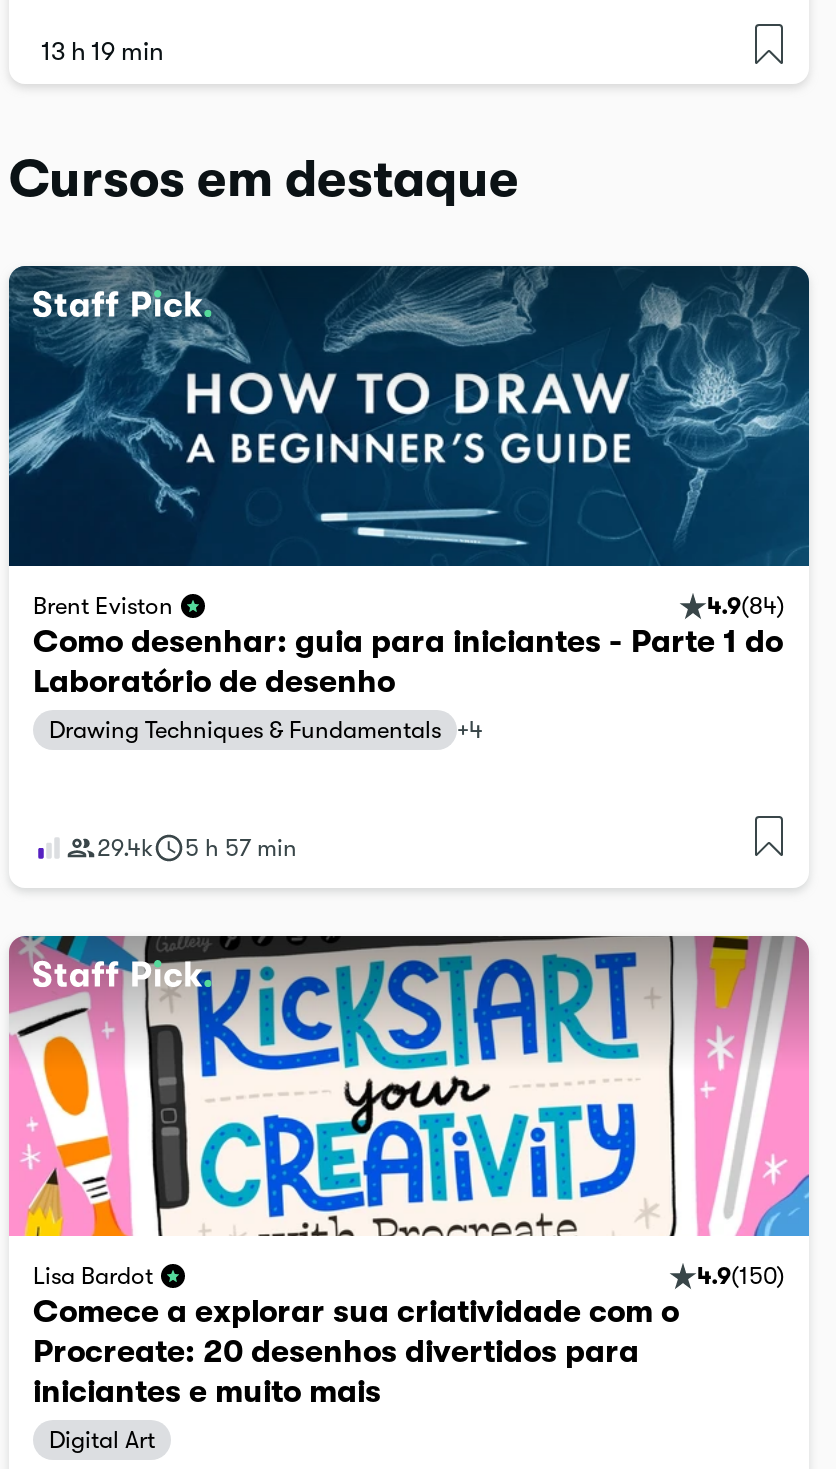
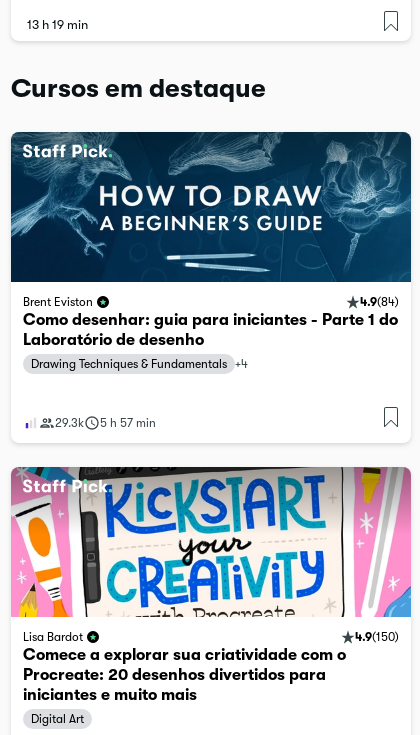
[97,833,297,861] 29.4k 5 h 57 min -> [55,415,156,429] 29.3k 5 h 57 min

